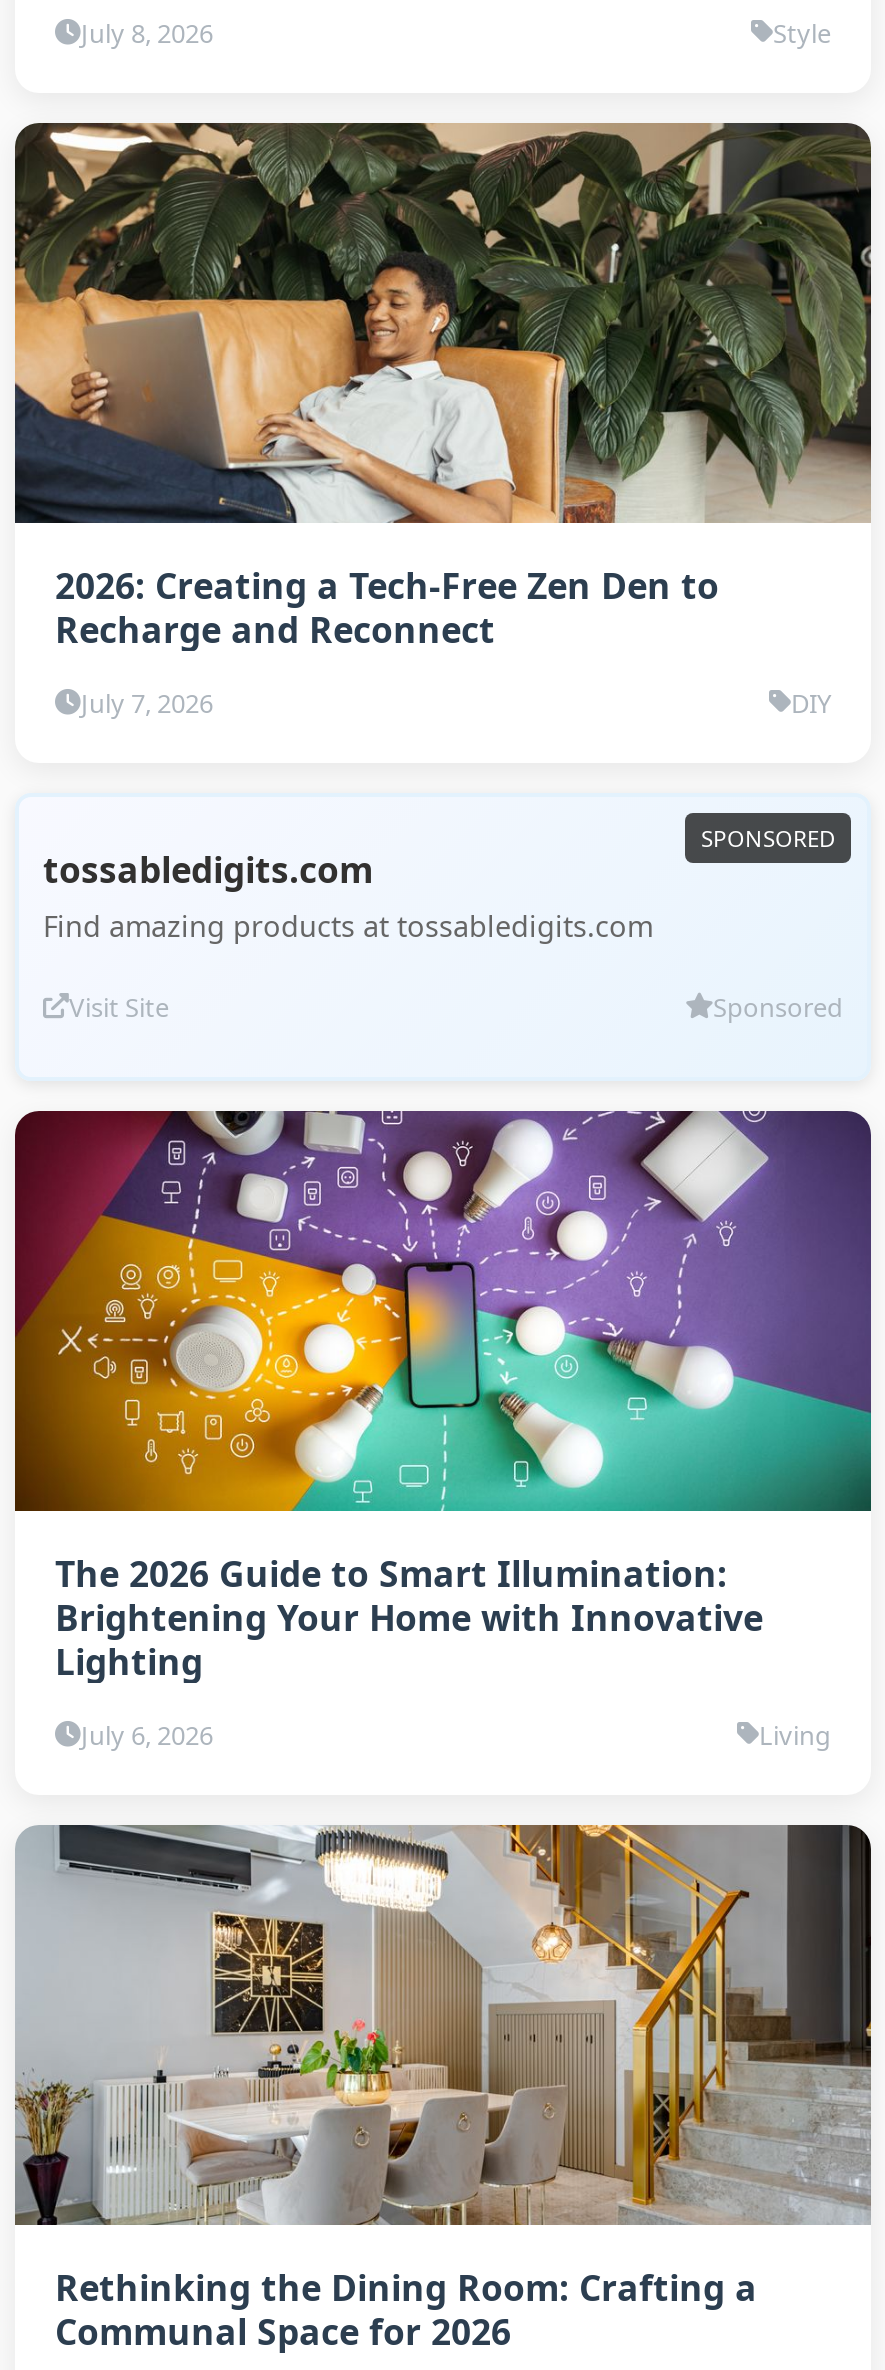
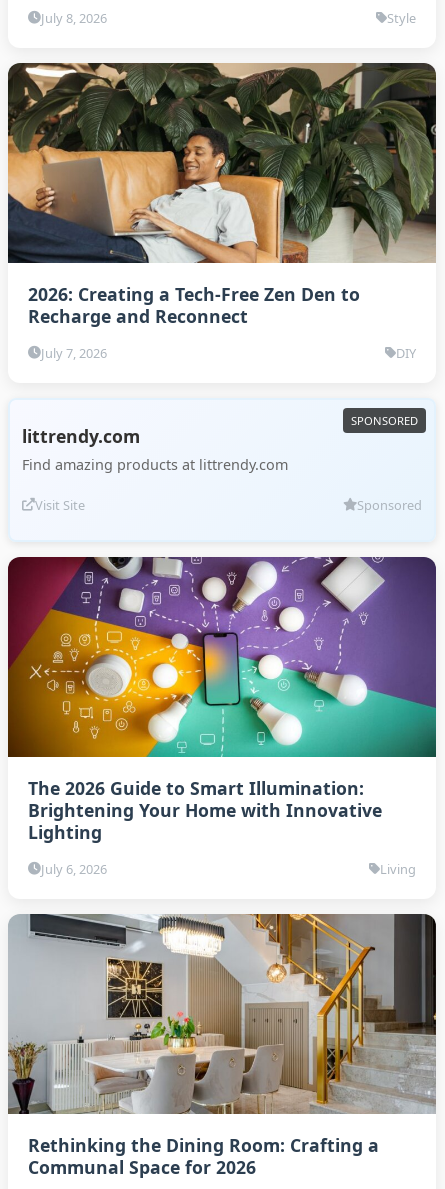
[43,845,653,945] tossabledigits.com | Find amazing products at tossabledigits.com -> [22,424,288,474] littrendy.com | Find amazing products at littrendy.com

